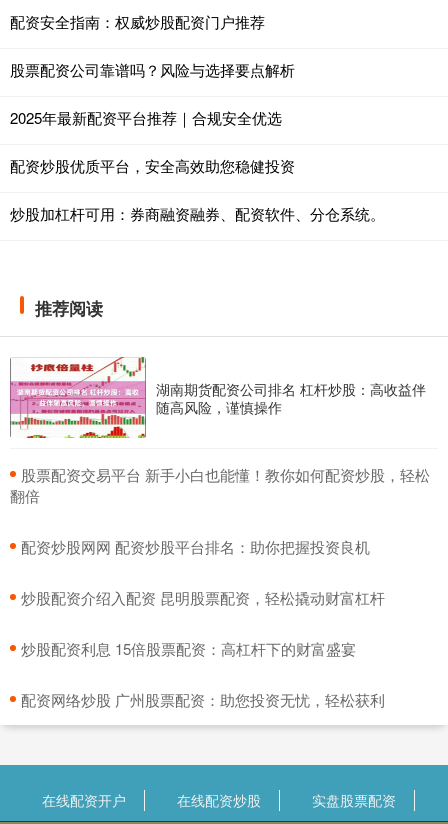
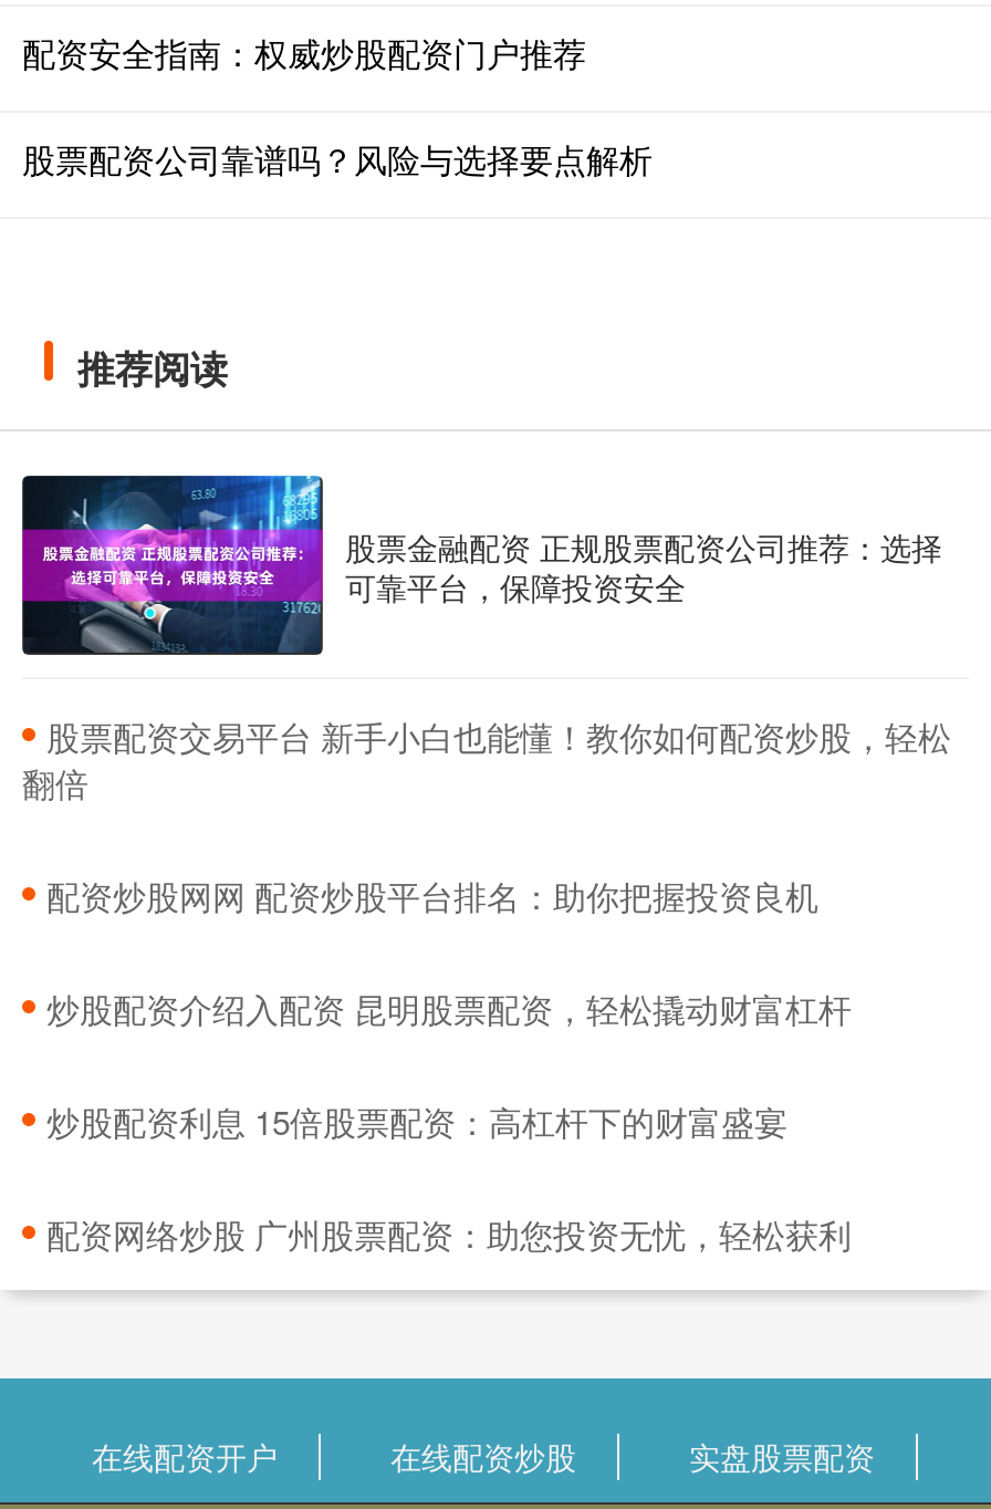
[10,107,385,224] 2025年最新配资平台推荐｜合规安全优选 | 配资炒股优质平台，安全高效助您稳健投资 | 炒股加杠杆可用：券商融资融券、配资软件、分仓系统。 -> none
[9,356,426,439] [image] | 湖南期货配资公司排名 杠杆炒股：高收益伴 | 随高风险，谨慎操作 -> [22,473,942,657] [image] | 股票金融配资 正规股票配资公司推荐：选择 | 可靠平台，保障投资安全

